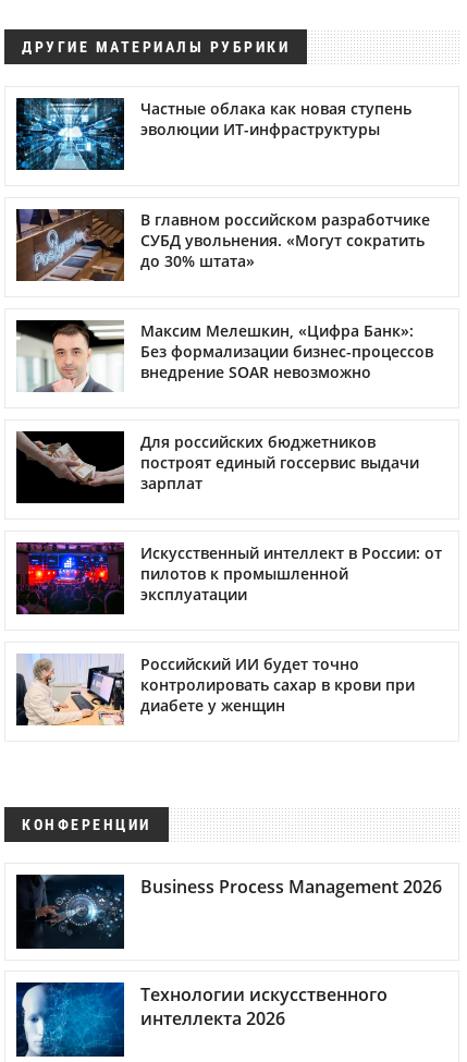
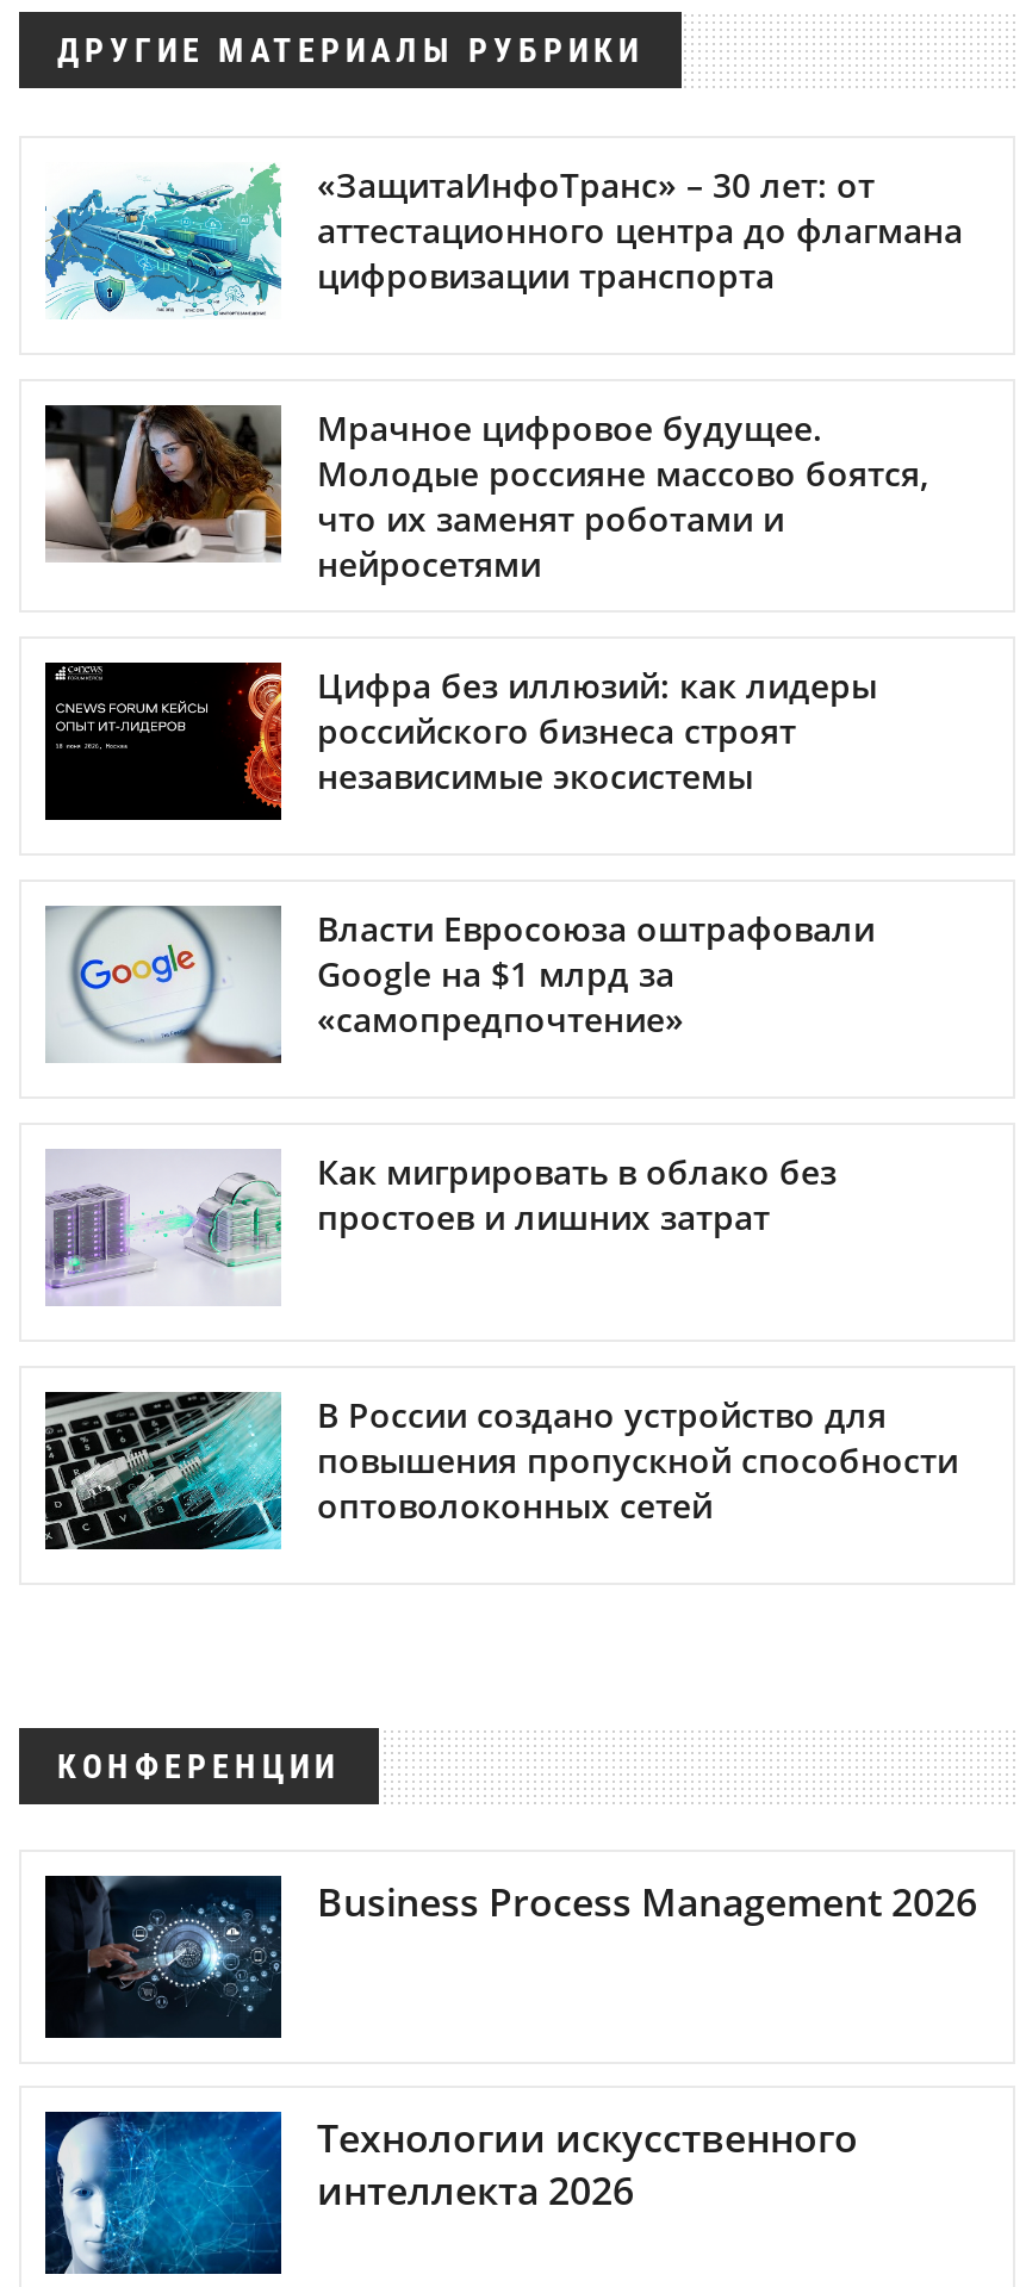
[15,97,411,171] [image] | Частные облака как новая ступень | эволюции ИТ-инфраструктуры -> [43,162,963,319] [image] | «ЗащитаИнфоТранс» – 30 лет: от | аттестационного центра до флагмана | цифровизации транспорта
[15,208,430,282] [image] | В главном российском разработчике | СУБД увольнения. «Могут сократить | до 30% штата» -> [45,403,929,586] [image] | Мрачное цифровое будущее. | Молодые россияне массово боятся, | что их заменят роботами и | нейросетями
[15,320,433,393] [image] | Максим Мелешкин, «Цифра Банк»: | Без формализации бизнес-процессов | внедрение SOAR невозможно -> [43,662,877,822] [image] | Цифра без иллюзий: как лидеры | российского бизнеса строят | независимые экосистемы
[15,430,419,504] [image] | Для российских бюджетников | построят единый госсервис выдачи | зарплат -> [45,903,875,1065] [image] | Власти Евросоюза оштрафовали | Google на $1 млрд за | «самопредпочтение»
[15,541,442,615] [image] | Искусственный интеллект в России: от | пилотов к промышленной | эксплуатации -> [45,1148,837,1306] [image] | Как мигрировать в облако без | простоев и лишних затрат
[16,653,415,727] [image] | Российский ИИ будет точно | контролировать сахар в крови при | диабете у женщин -> [43,1390,958,1552] [image] | В России создано устройство для | повышения пропускной способности | оптоволоконных сетей

